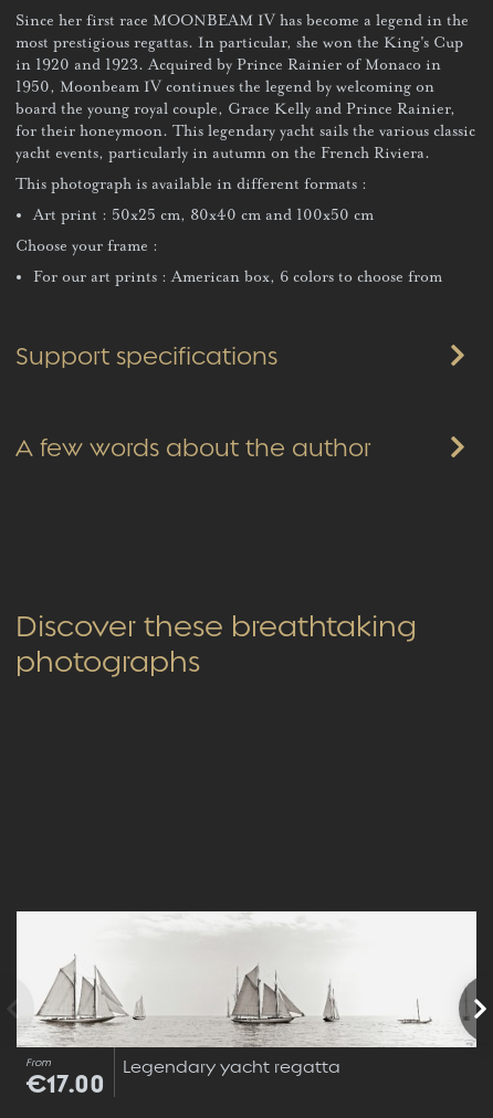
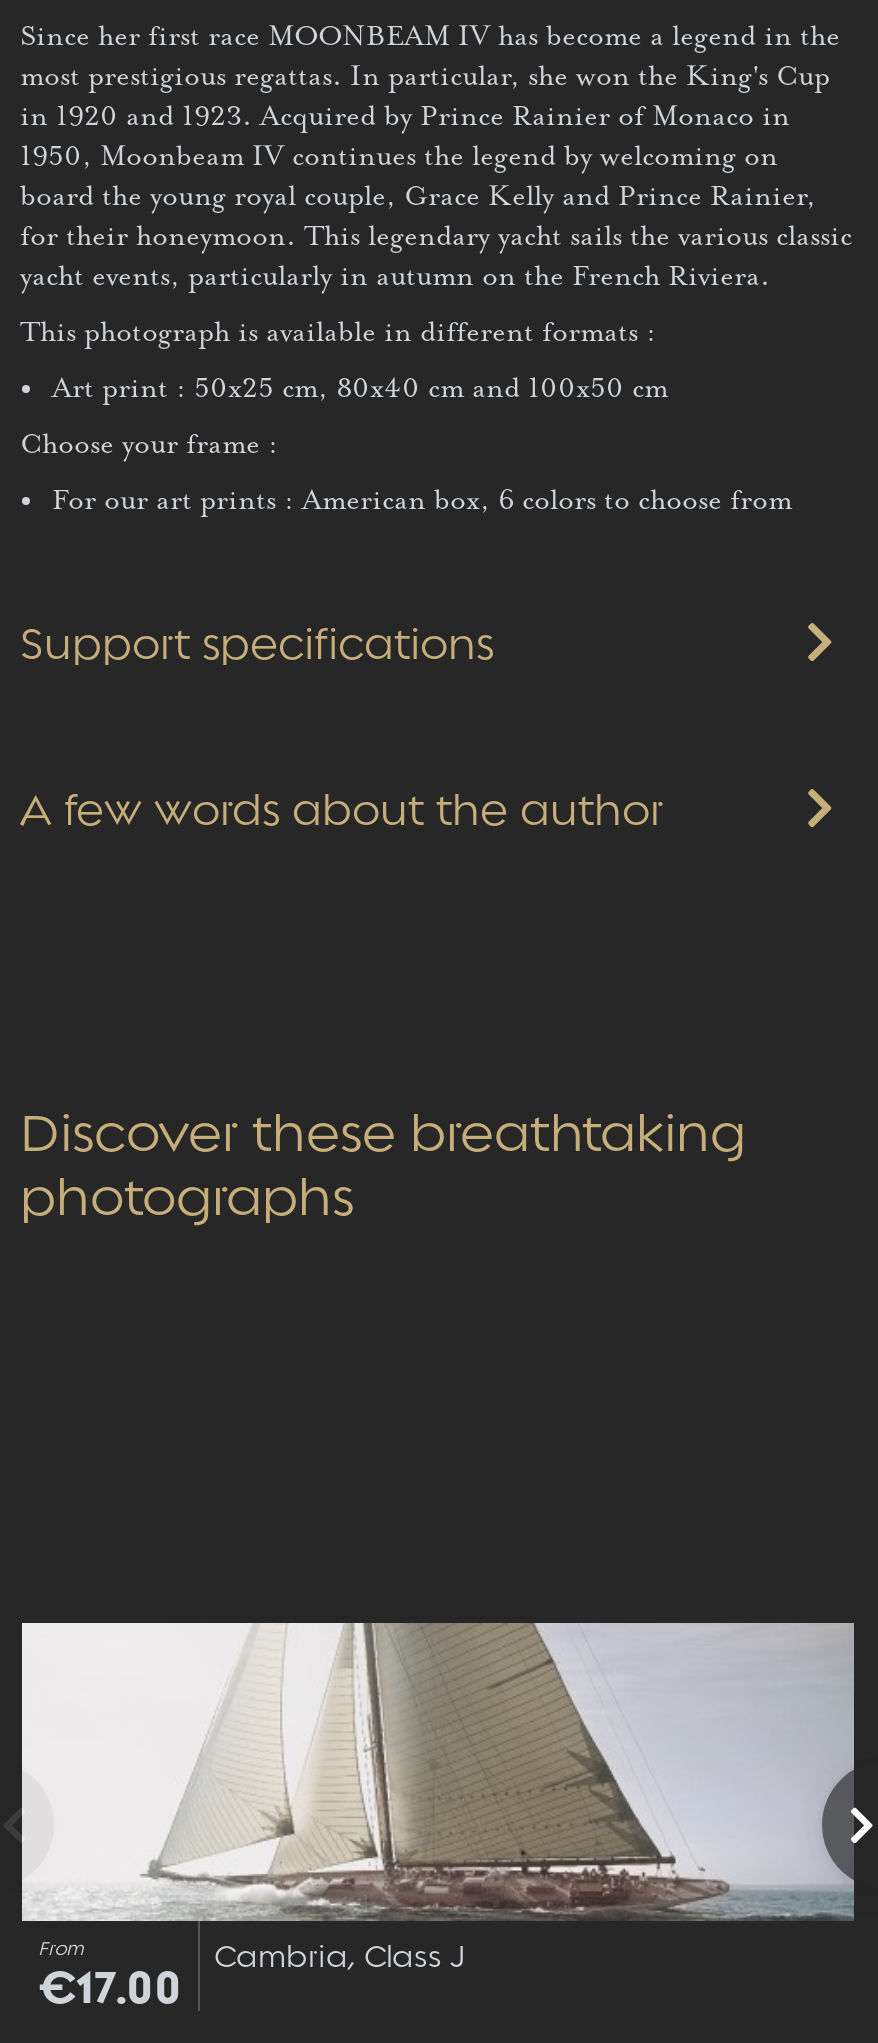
[17,897,476,1077] [image] | Legendary yacht regatta -> [20,1621,856,1974] [image] | Cambria, Class J

